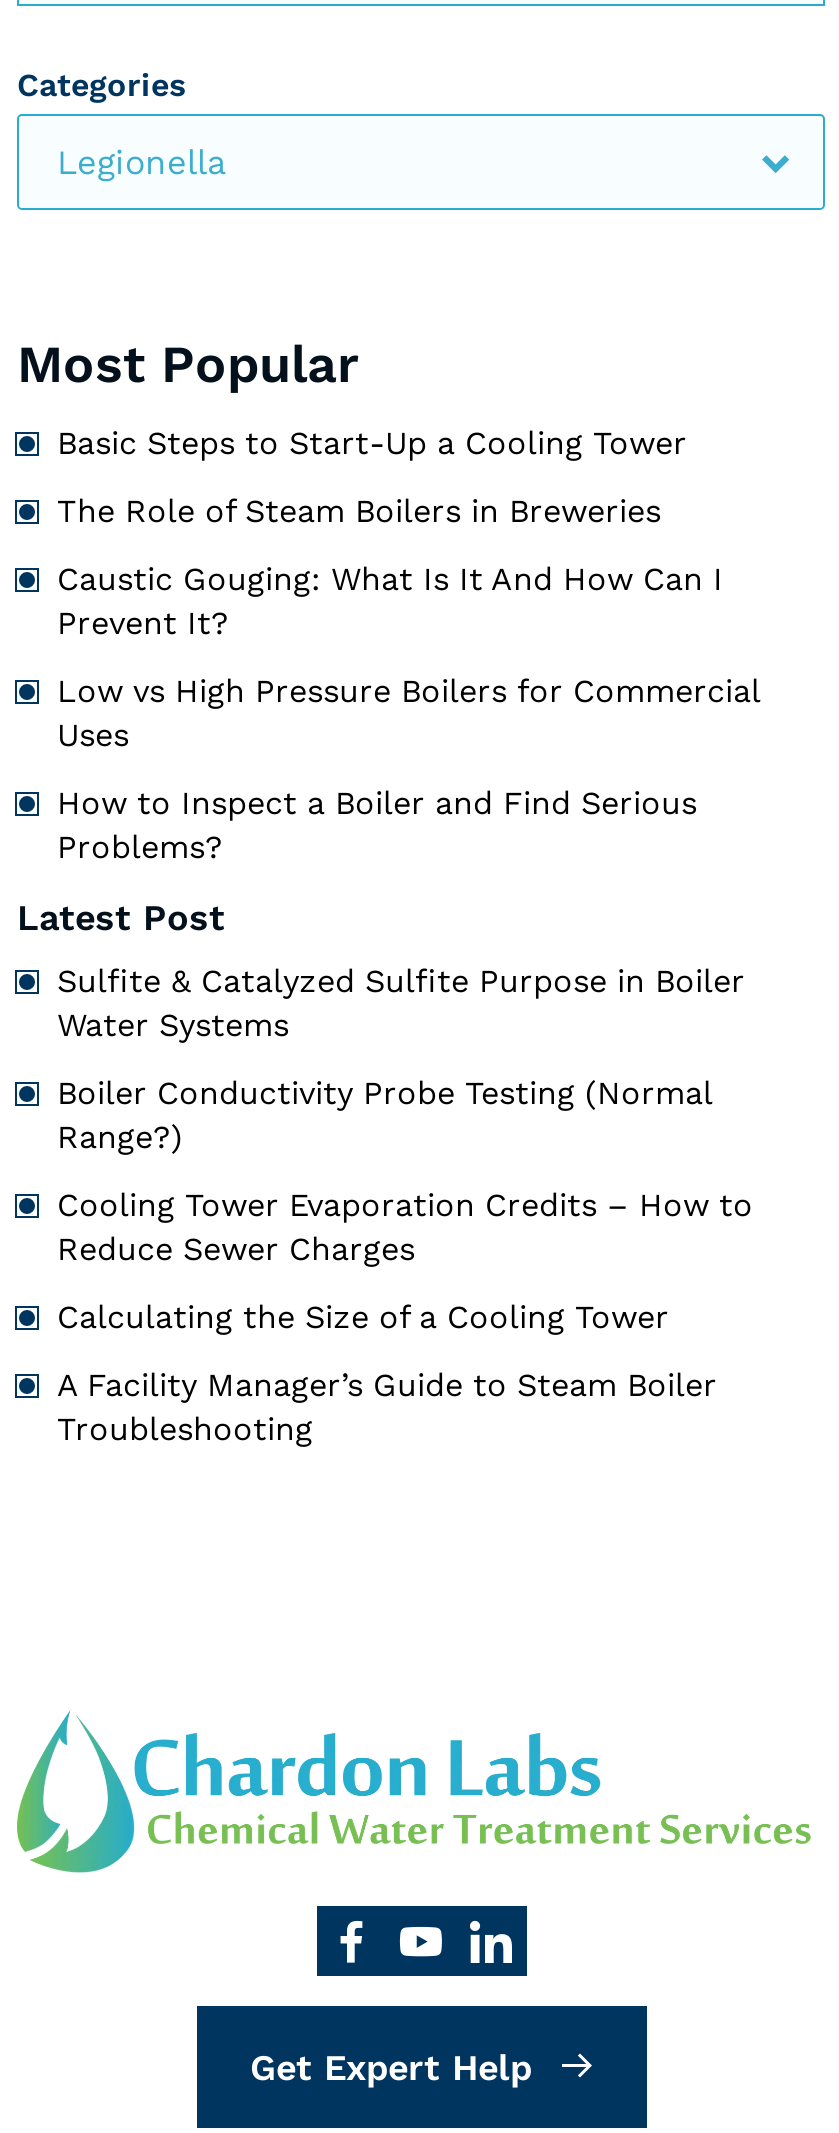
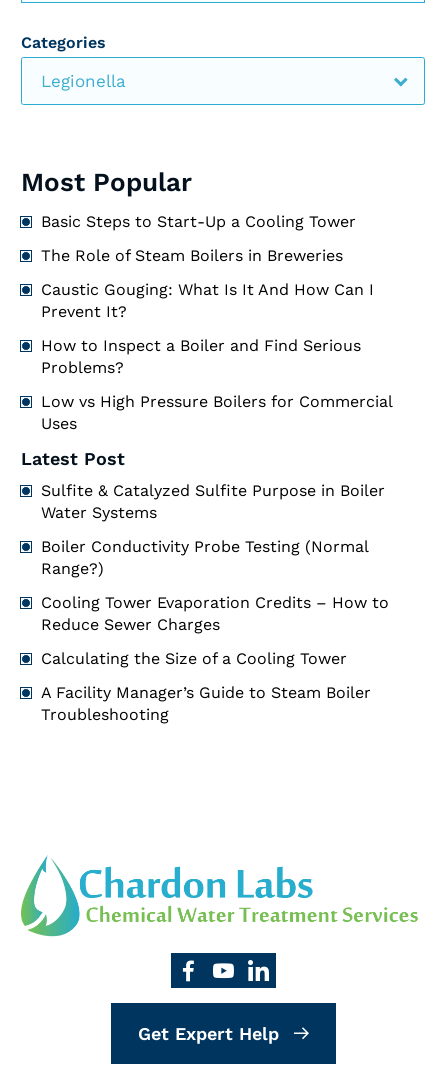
moved [57,672,759,754] -> [41,392,392,433]: Low vs High Pressure Boilers for Commercial | Uses
moved [57,784,697,866] -> [41,336,361,377]: How to Inspect a Boiler and Find Serious | Problems?

